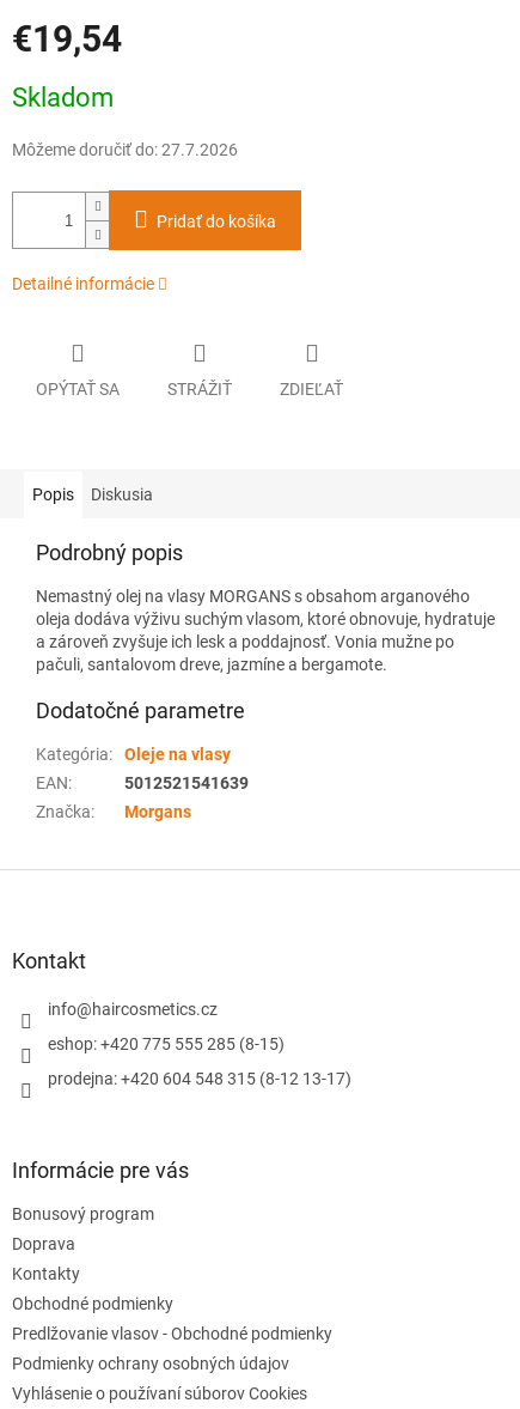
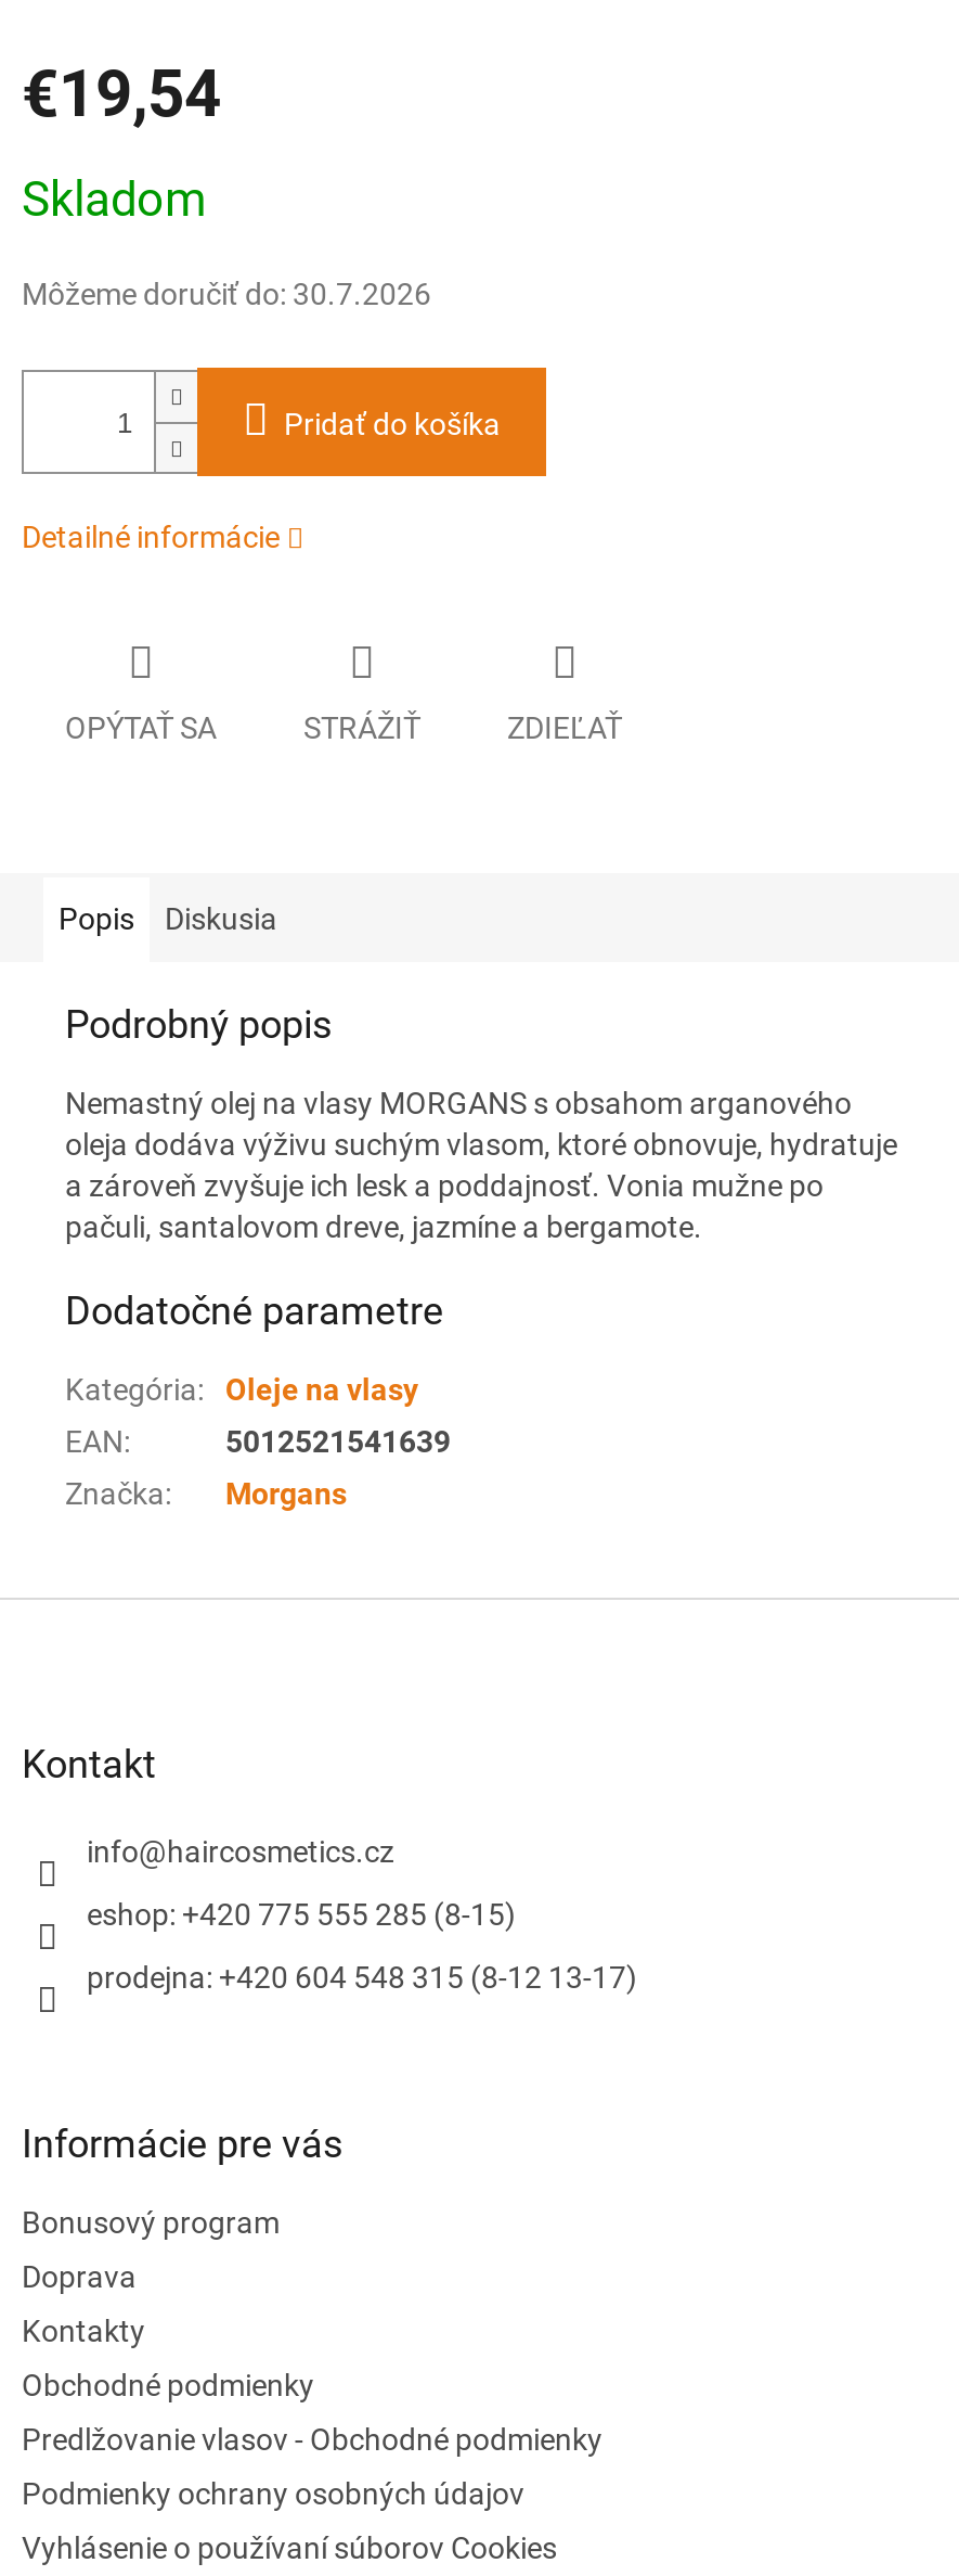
[12,141,238,160] Môžeme doručiť do: 27.7.2026 -> [22,277,431,312] Môžeme doručiť do: 30.7.2026

